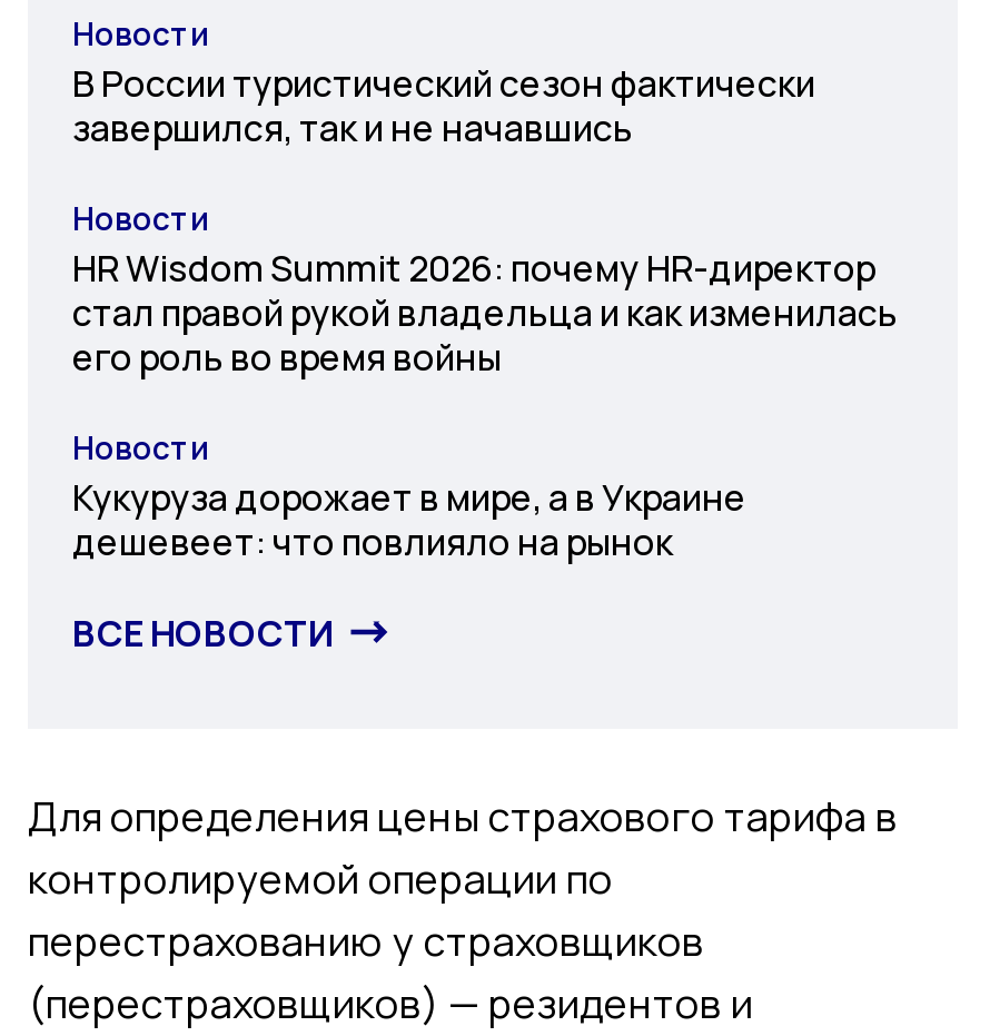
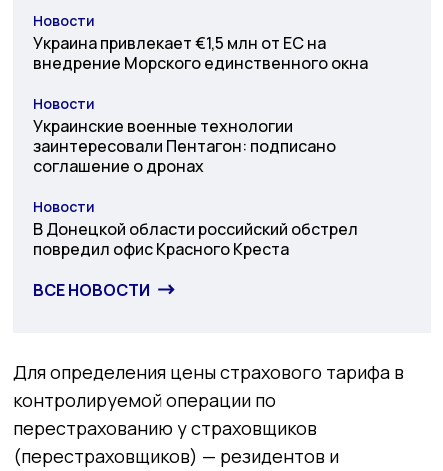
[72,59,815,152] В России туристический сезон фактически | завершился, так и не начавшись -> [33,32,368,74] Украина привлекает €1,5 млн от ЕС на | внедрение Морского единственного окна
[72,244,898,382] HR Wisdom Summit 2026: почему HR-директор | стал правой рукой владельца и как изменилась | его роль во время войны -> [33,115,336,177] Украинские военные технологии | заинтересовали Пентагон: подписано | соглашение о дронах
[72,473,746,566] Кукуруза дорожает в мире, а в Украине | дешевеет: что повлияло на рынок -> [33,218,358,260] В Донецкой области российский обстрел | повредил офис Красного Креста

